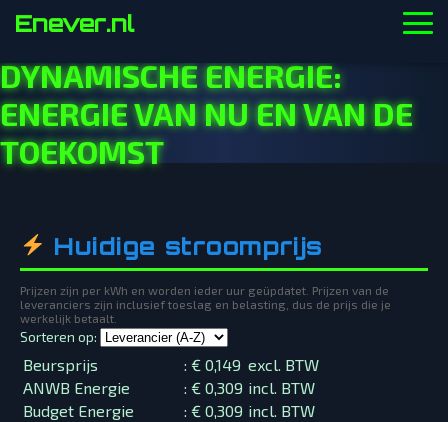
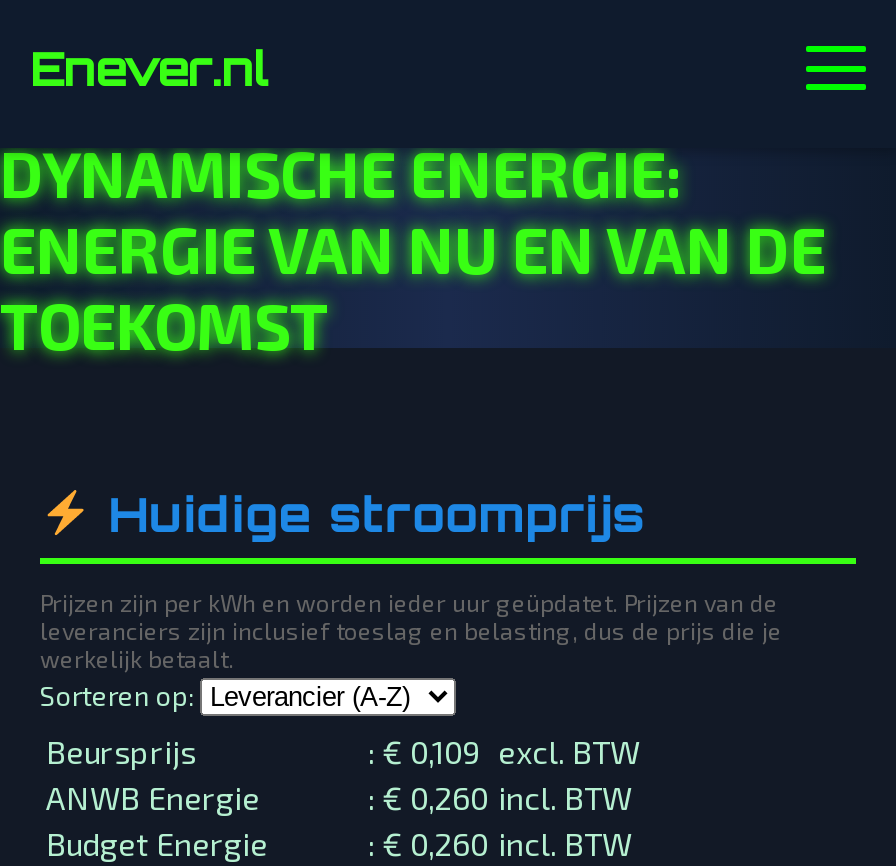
[184,355,319,374] : € 0,149 excl. BTW -> [368,731,640,769] : € 0,109 excl. BTW
[184,378,315,397] : € 0,309 incl. BTW -> [368,777,632,815] : € 0,260 incl. BTW
[184,401,315,420] : € 0,309 incl. BTW -> [368,823,632,861] : € 0,260 incl. BTW

